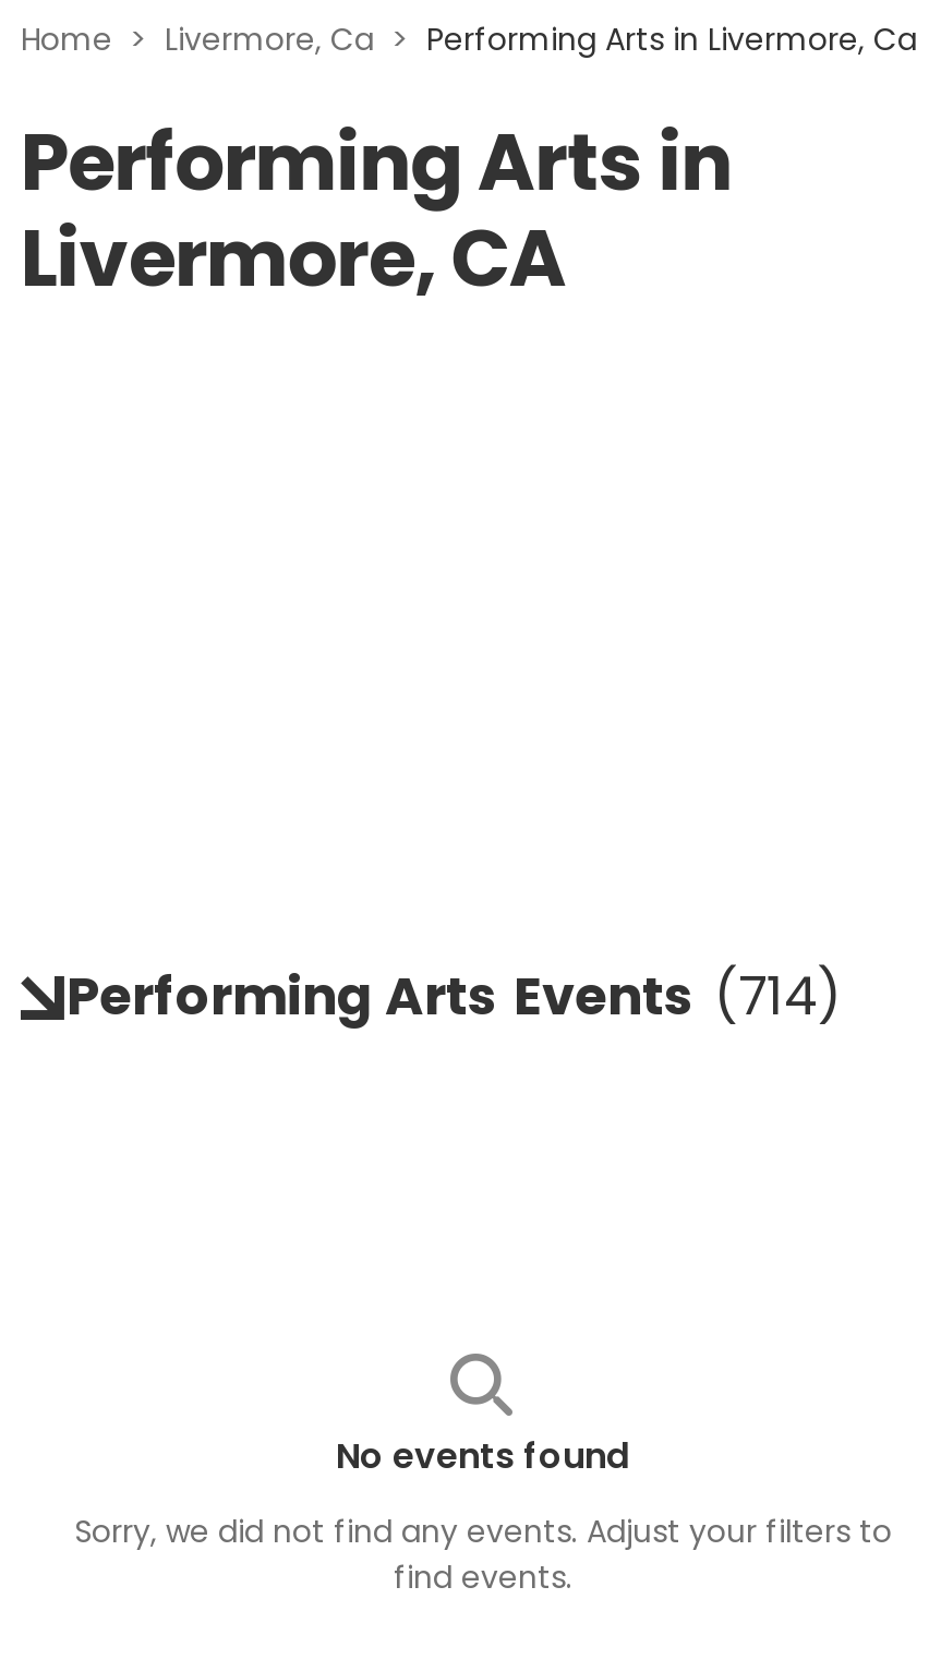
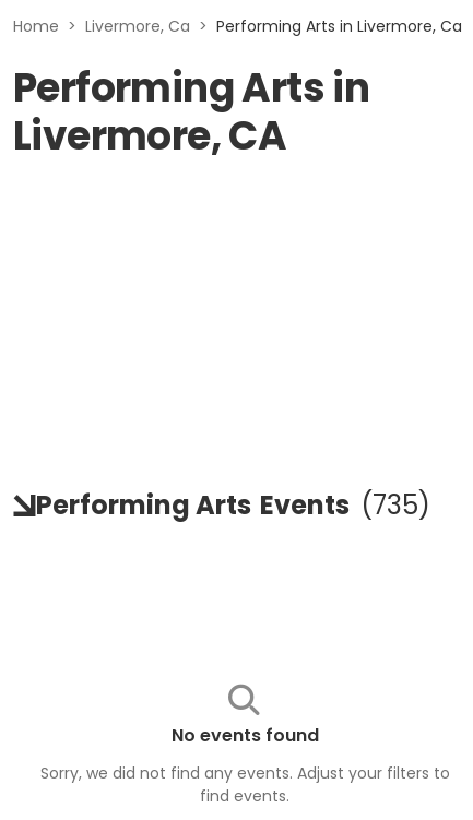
[67,960,841,1032] Performing Arts Events (714) -> [36,487,430,523] Performing Arts Events (735)

